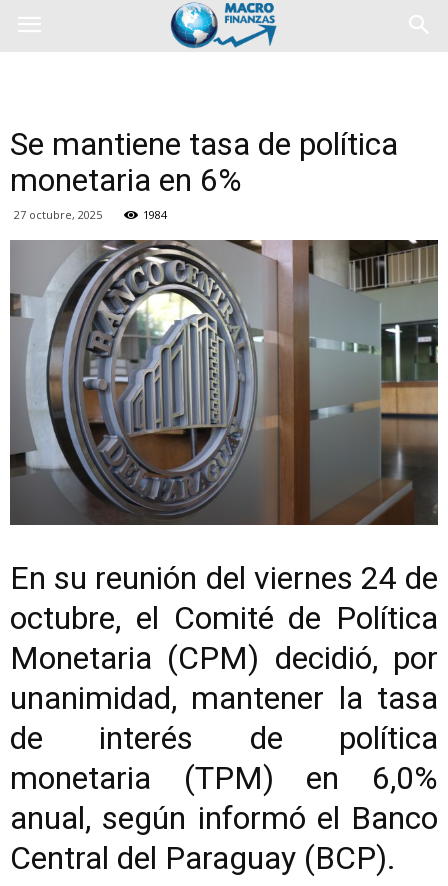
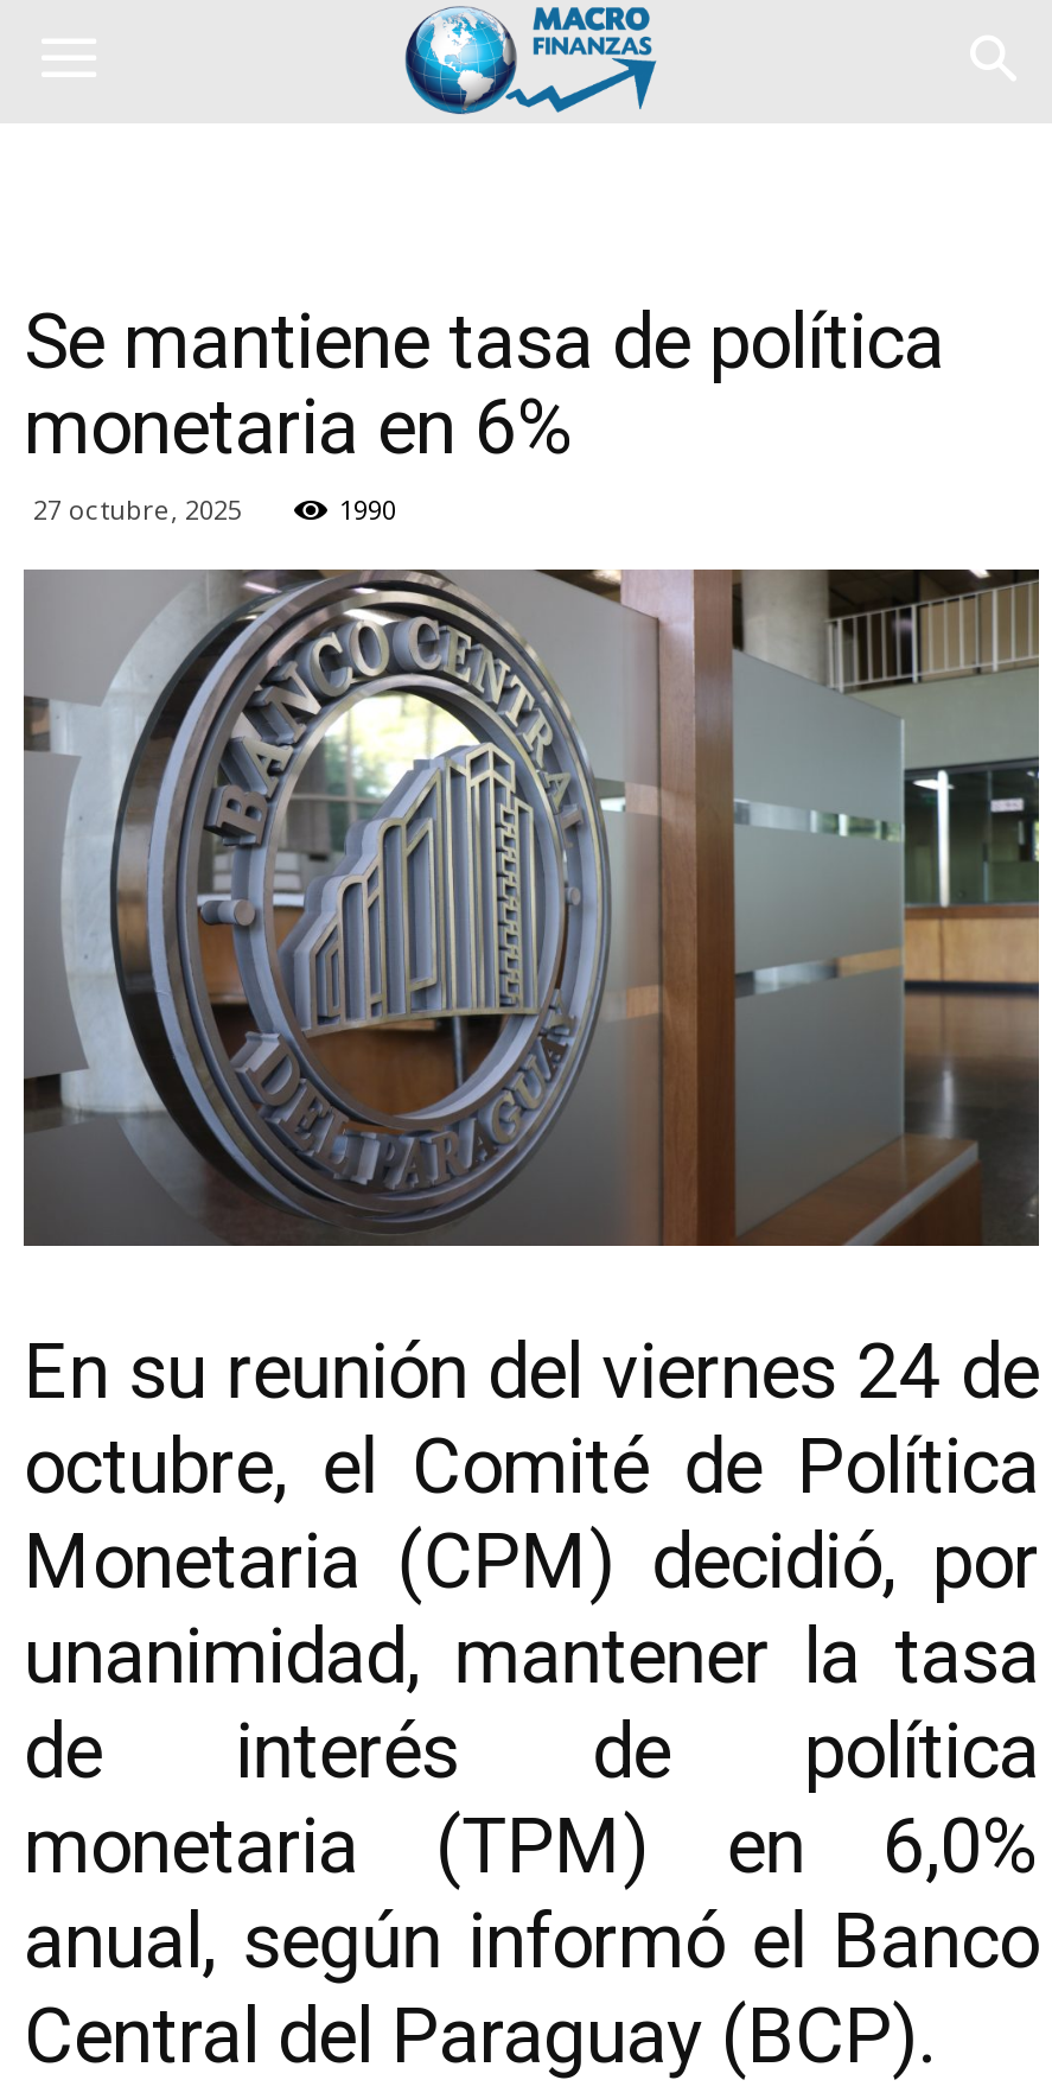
[143,207,167,222] 1984 -> [339,491,396,527] 1990

